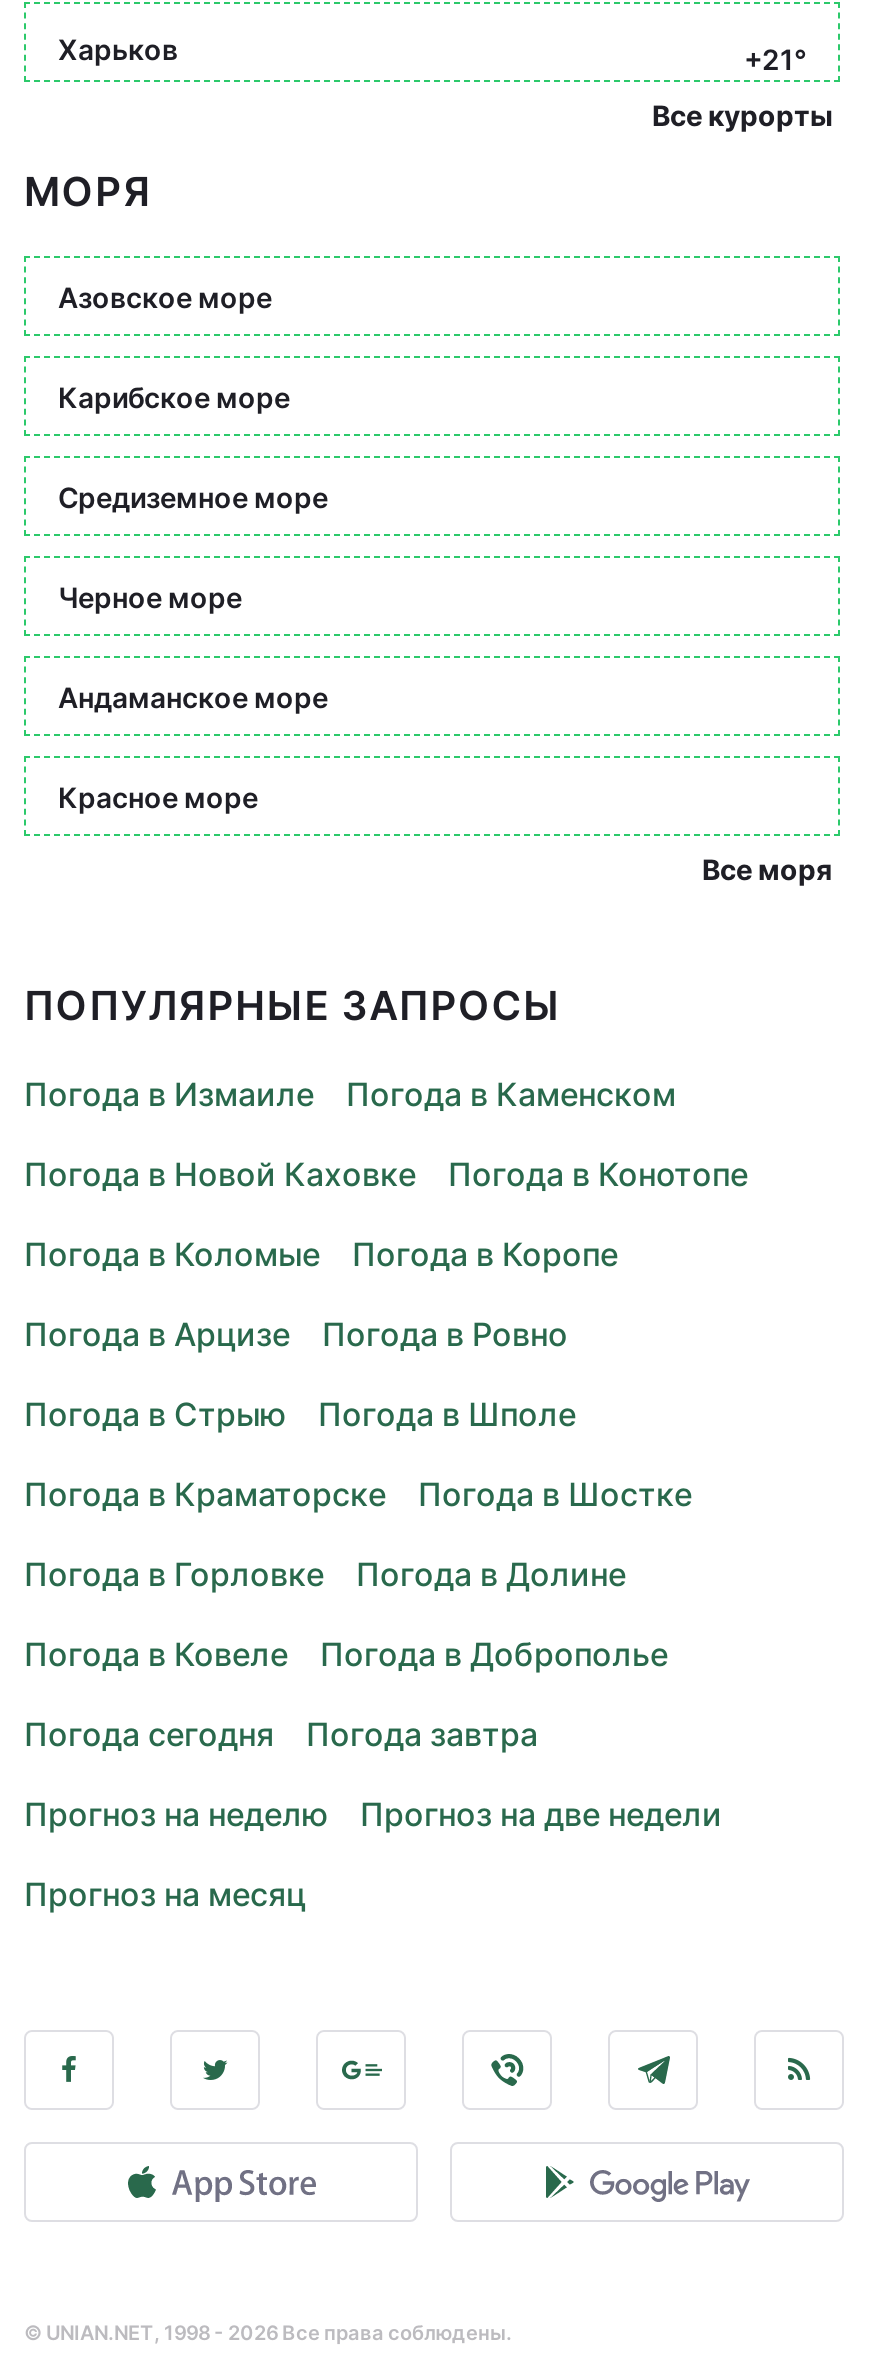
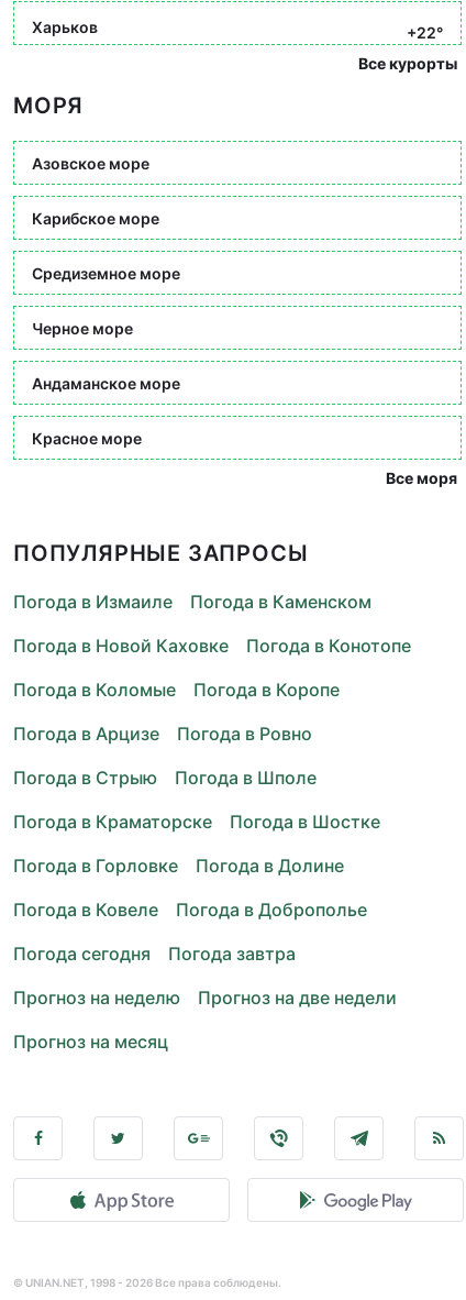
[744,42,806,76] +21° -> [407,23,443,42] +22°

